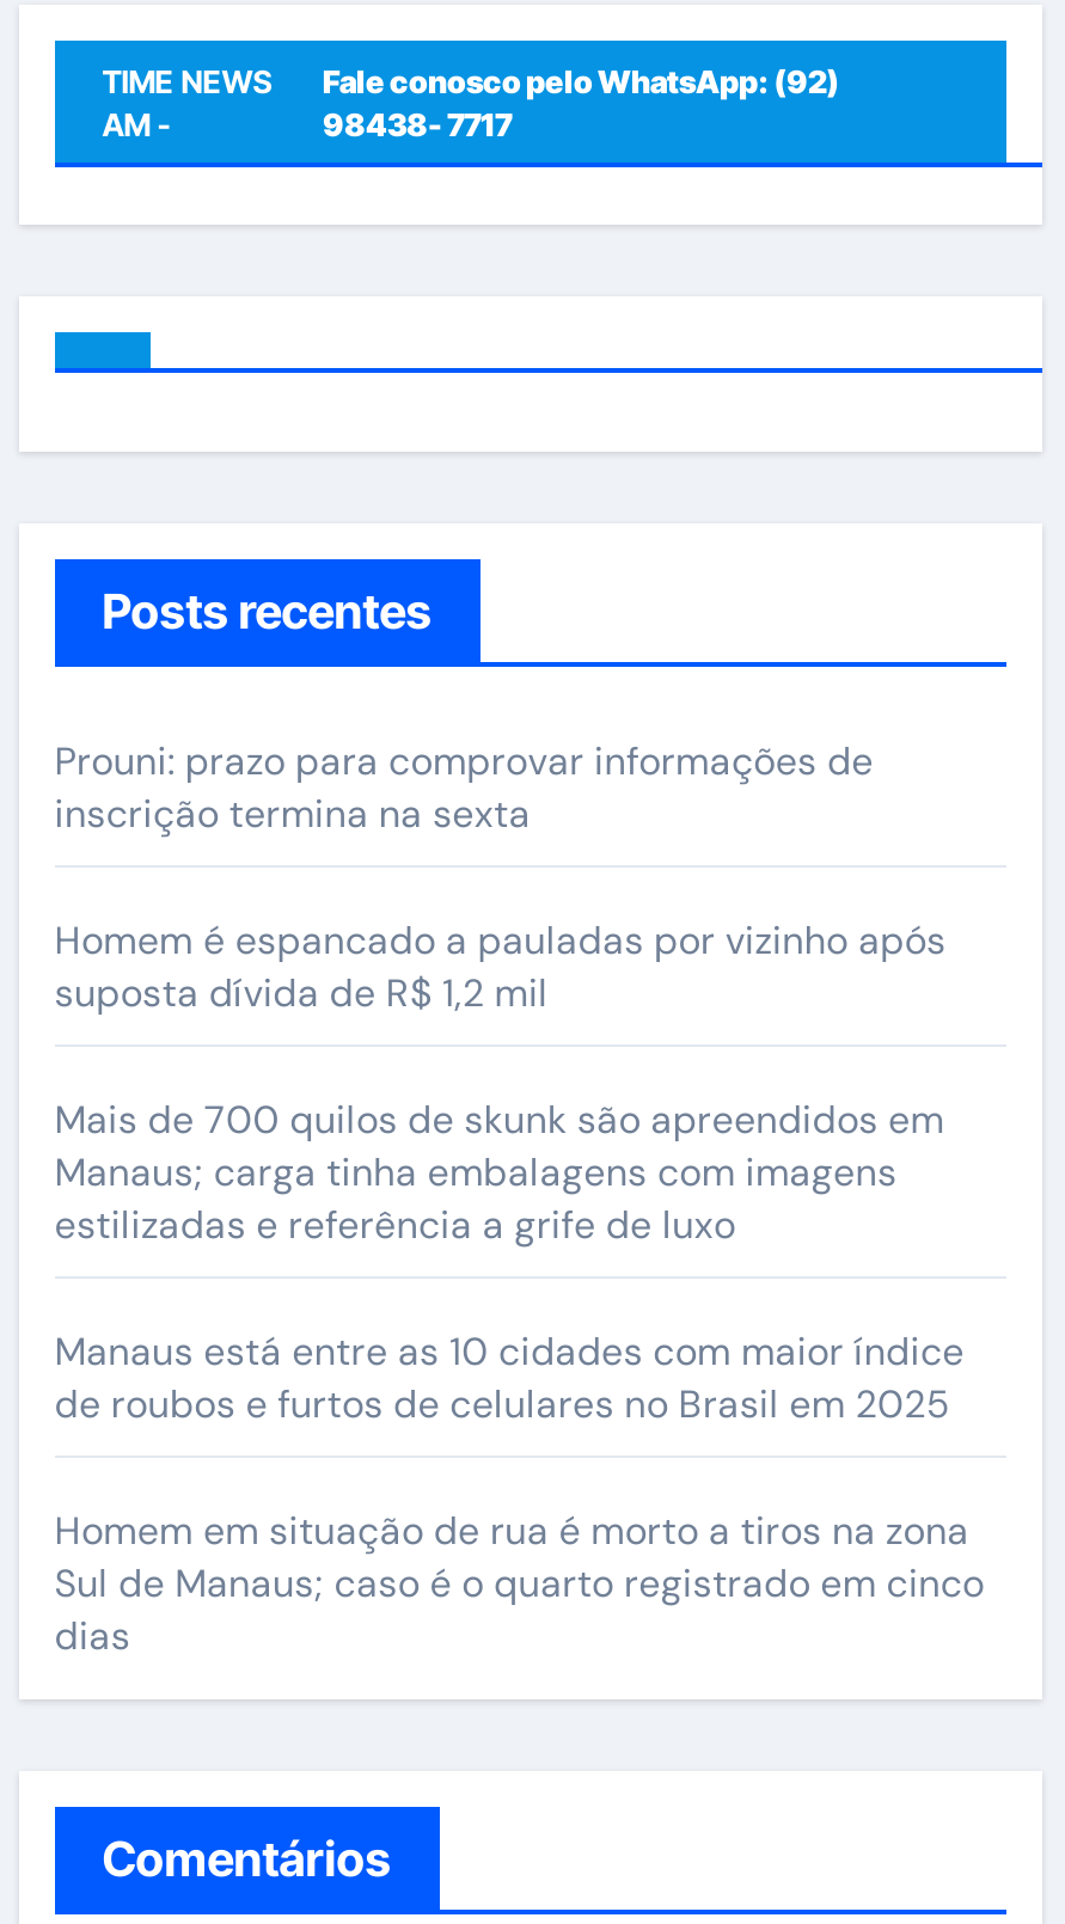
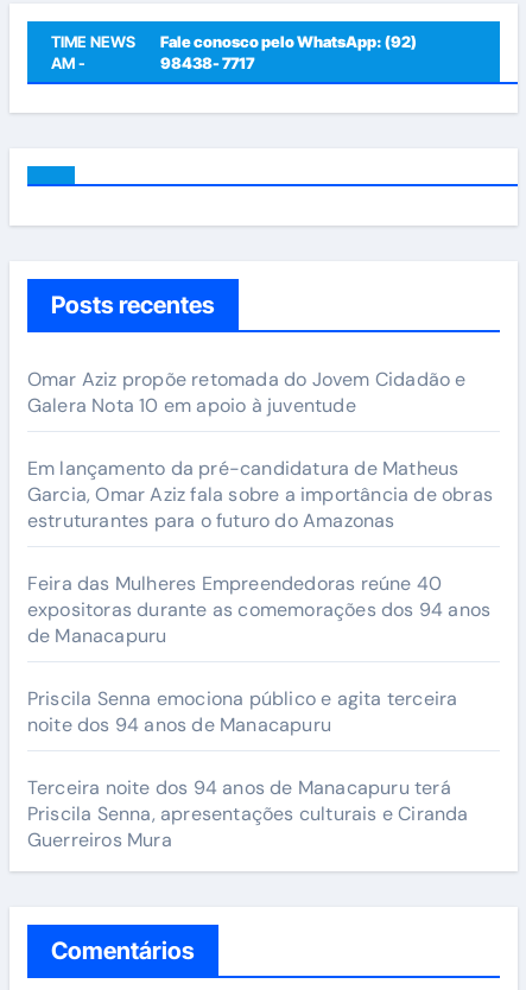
[55,735,874,838] Prouni: prazo para comprovar informações de | inscrição termina na sexta -> [27,366,466,417] Omar Aziz propõe retomada do Jovem Cidadão e | Galera Nota 10 em apoio à juventude
[55,915,946,1017] Homem é espancado a pauladas por vizinho após | suposta dívida de R$ 1,2 mil -> [27,455,493,533] Em lançamento da pré-candidatura de Matheus | Garcia, Omar Aziz fala sobre a importância de obras | estruturantes para o futuro do Amazonas
[55,1094,944,1249] Mais de 700 quilos de skunk são apreendidos em | Manaus; carga tinha embalagens com imagens | estilizadas e referência a grife de luxo -> [27,571,491,648] Feira das Mulheres Empreendedoras reúne 40 | expositoras durante as comemorações dos 94 anos | de Manacapuru
[55,1326,964,1429] Manaus está entre as 10 cidades com maior índice | de roubos e furtos de celulares no Brasil em 2025 -> [27,686,458,737] Priscila Senna emociona público e agita terceira | noite dos 94 anos de Manacapuru
[55,1505,984,1660] Homem em situação de rua é morto a tiros na zona | Sul de Manaus; caso é o quarto registrado em cinco | dias -> [27,775,469,852] Terceira noite dos 94 anos de Manacapuru terá | Priscila Senna, apresentações culturais e Ciranda | Guerreiros Mura

